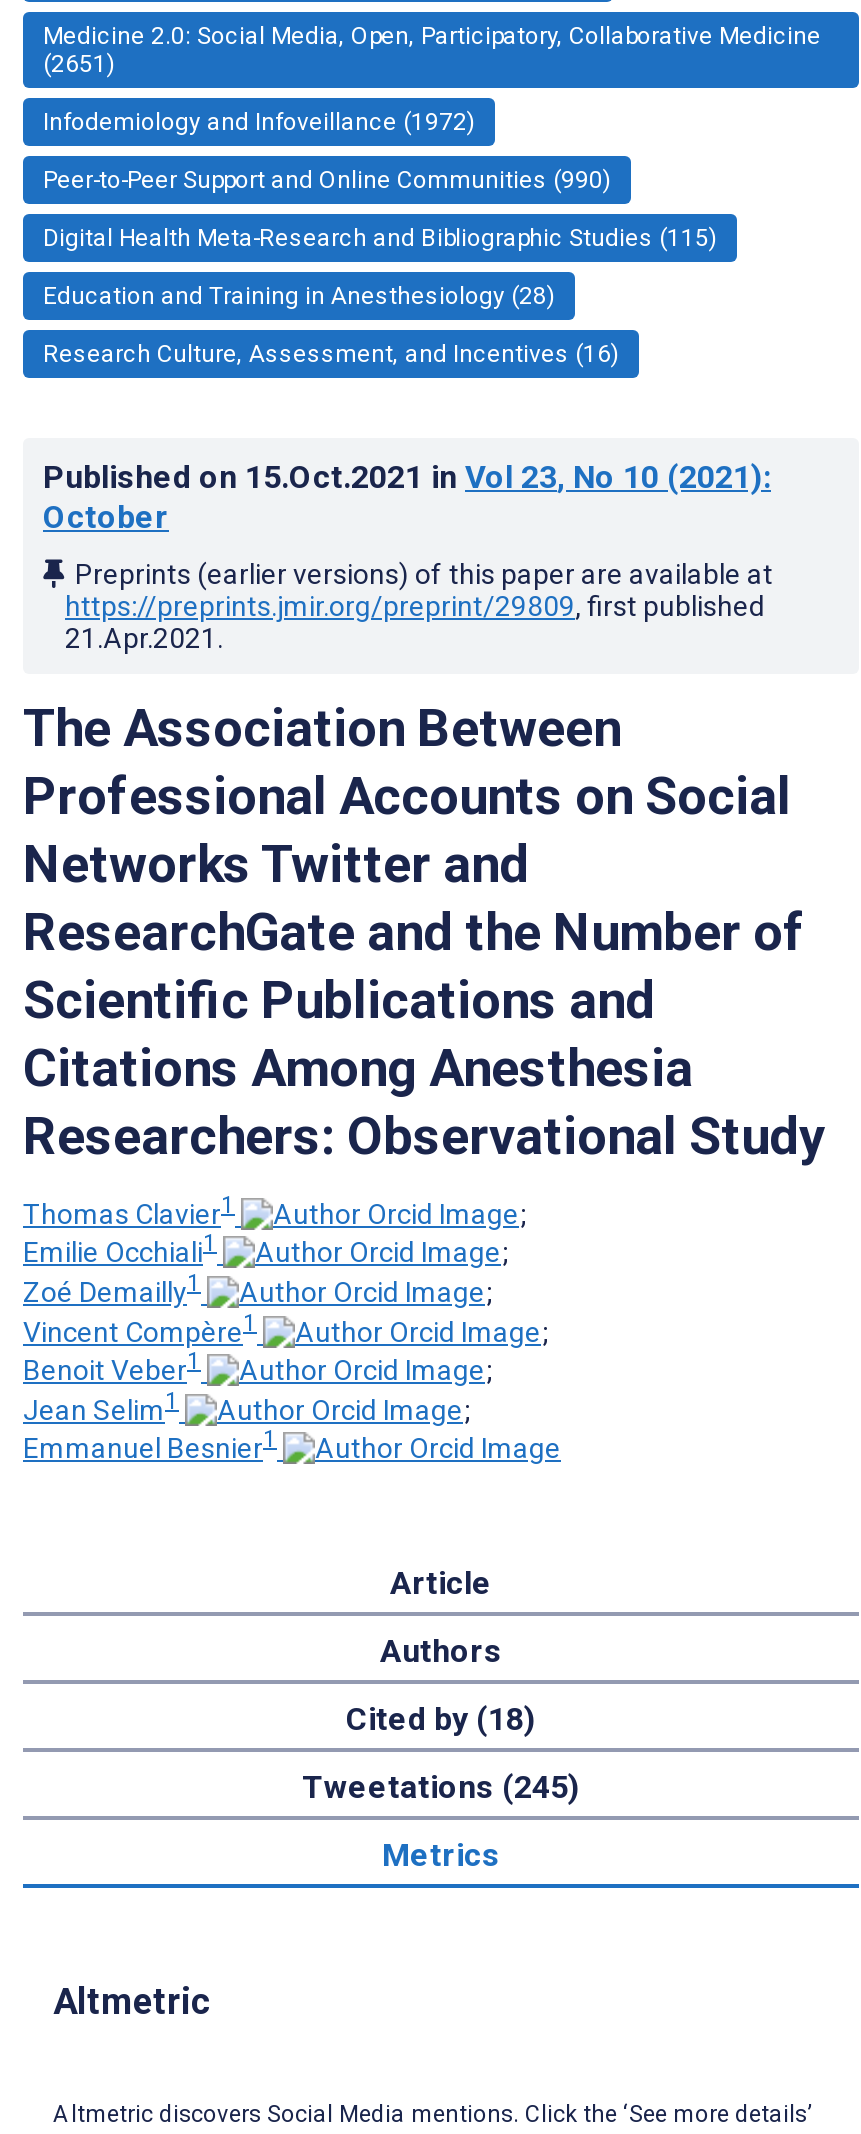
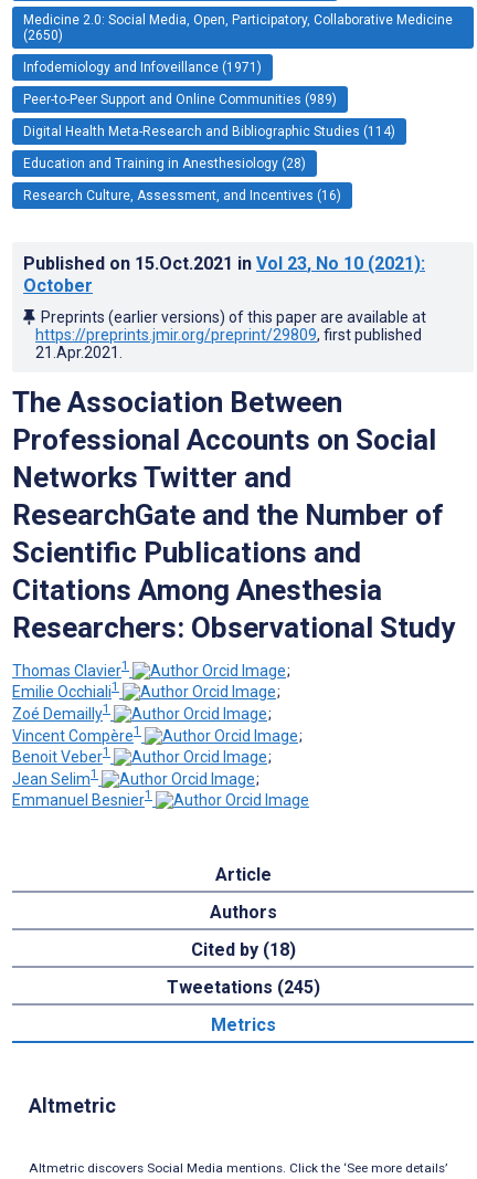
[43,50,115,78] (2651) -> [23,28,63,43] (2650)
[43,108,475,136] Infodemiology and Infoveillance (1972) -> [23,60,262,75] Infodemiology and Infoveillance (1971)
[43,166,611,194] Peer-to-Peer Support and Online Communities (990) -> [23,92,337,107] Peer-to-Peer Support and Online Communities (989)
[43,224,717,252] Digital Health Meta-Research and Bibliographic Studies (115) -> [23,124,395,139] Digital Health Meta-Research and Bibliographic Studies (114)

